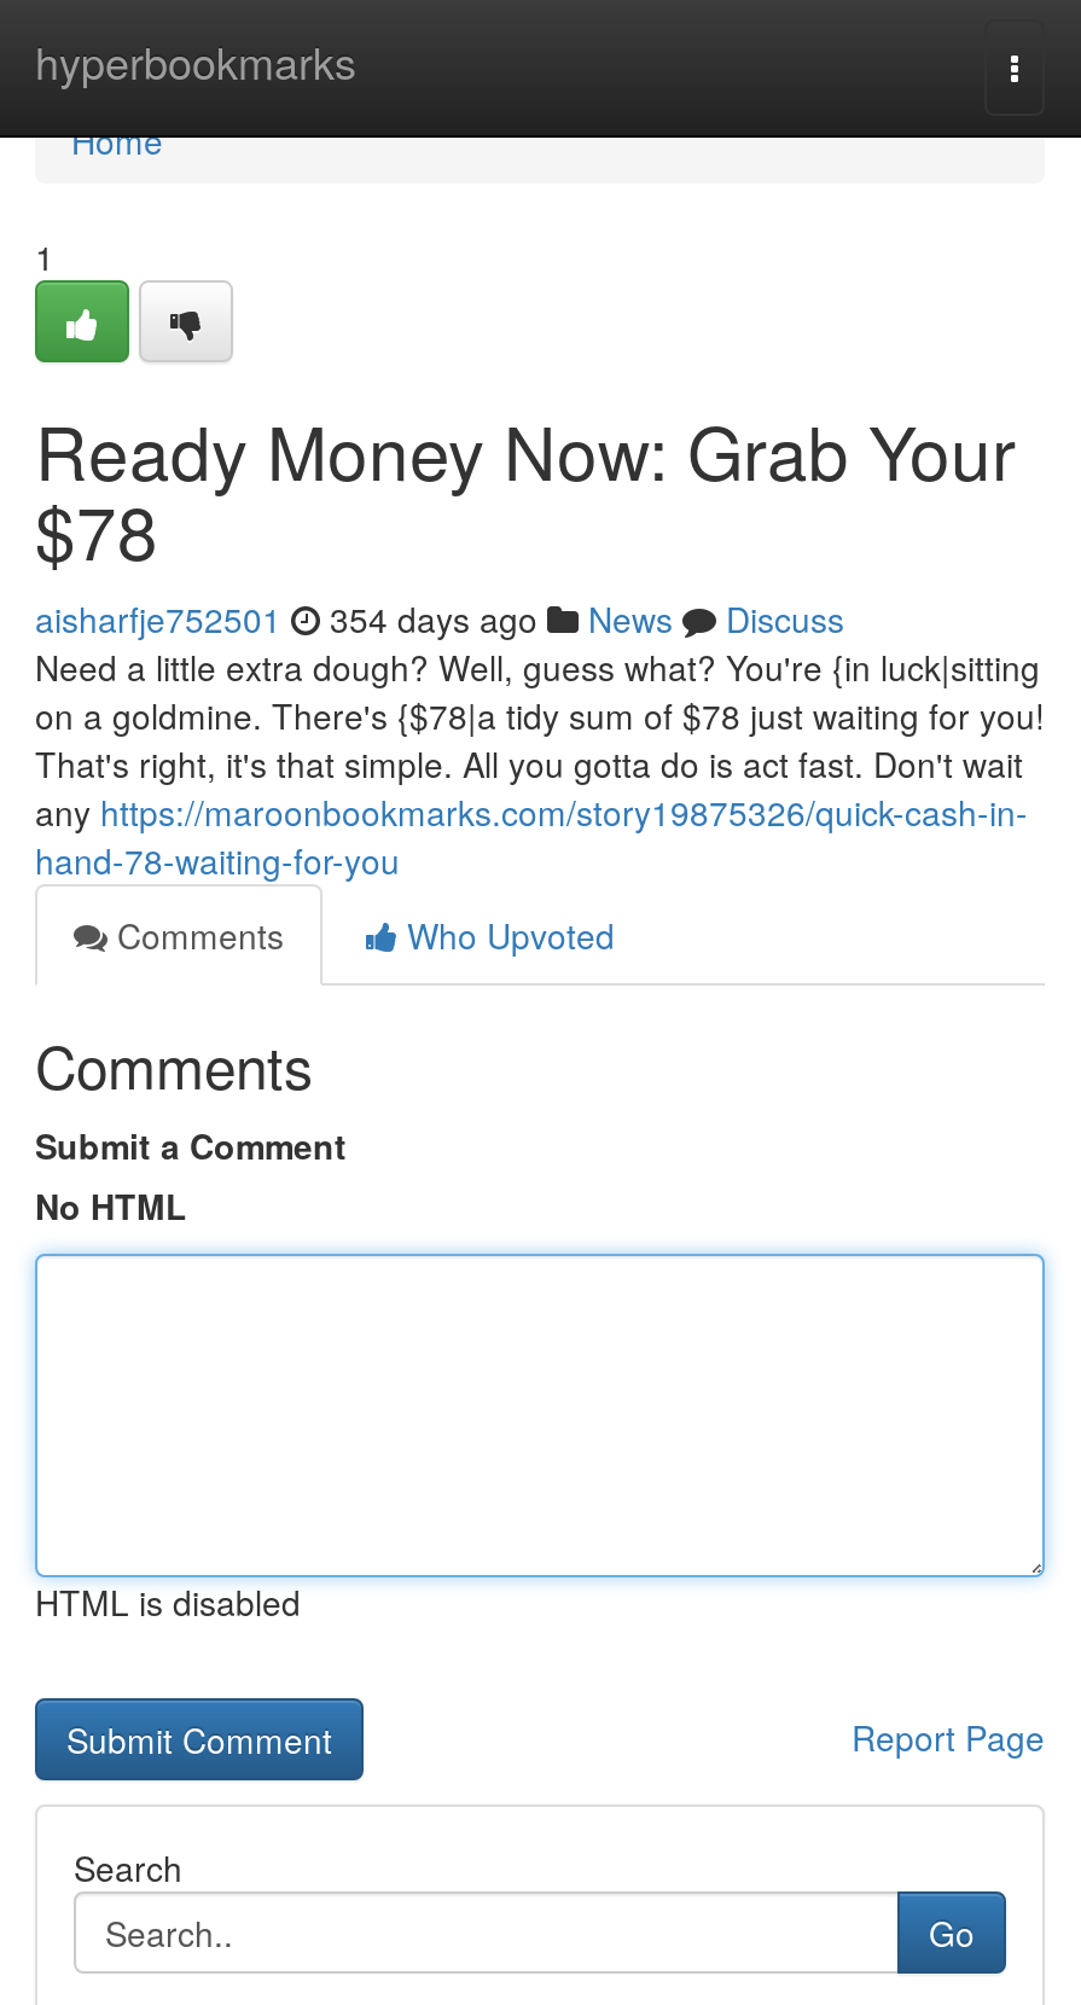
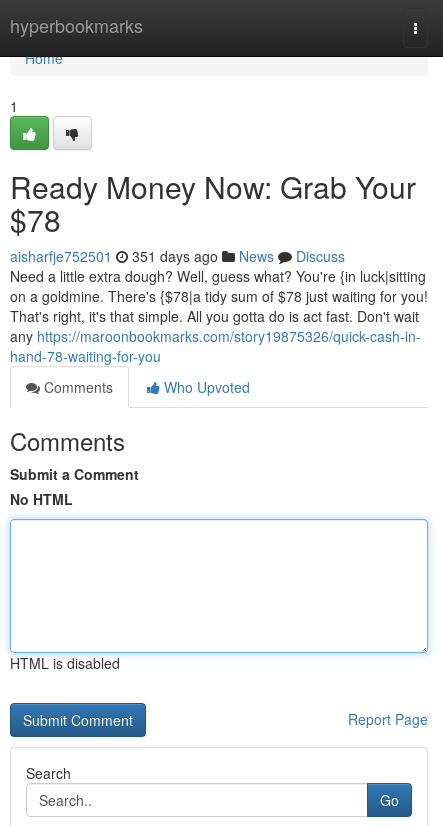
[35,594,844,643] aisharfje752501 354 days ago News Discuss -> [10,246,345,266] aisharfje752501 351 days ago News Discuss

